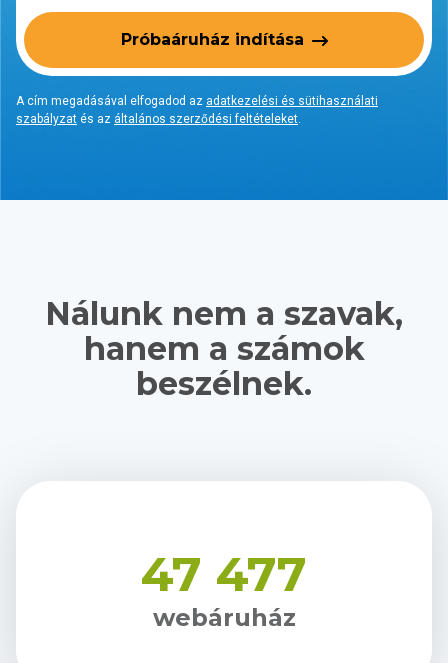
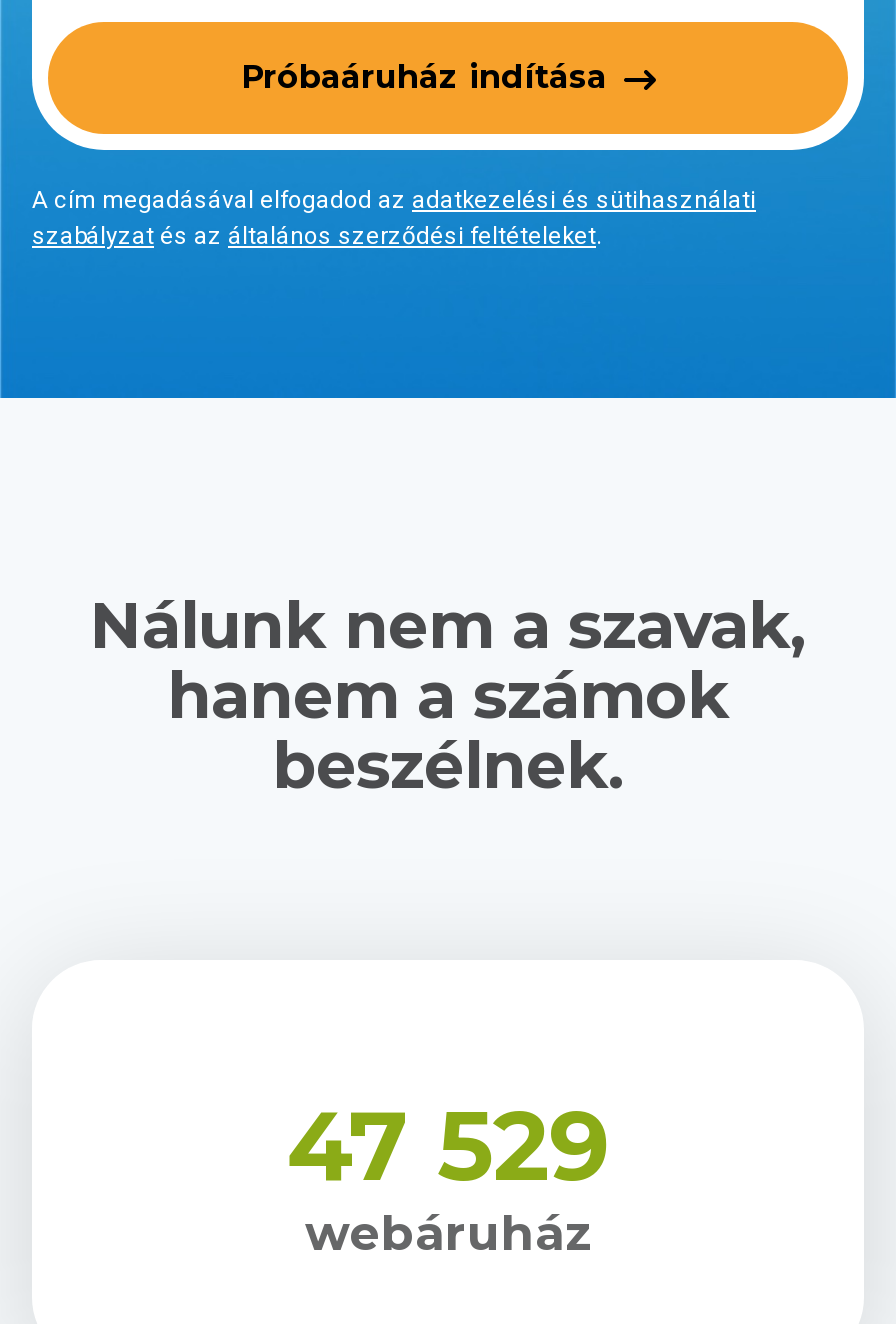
[141,545,307,603] 47 477 -> [287,1088,609,1204] 47 529

